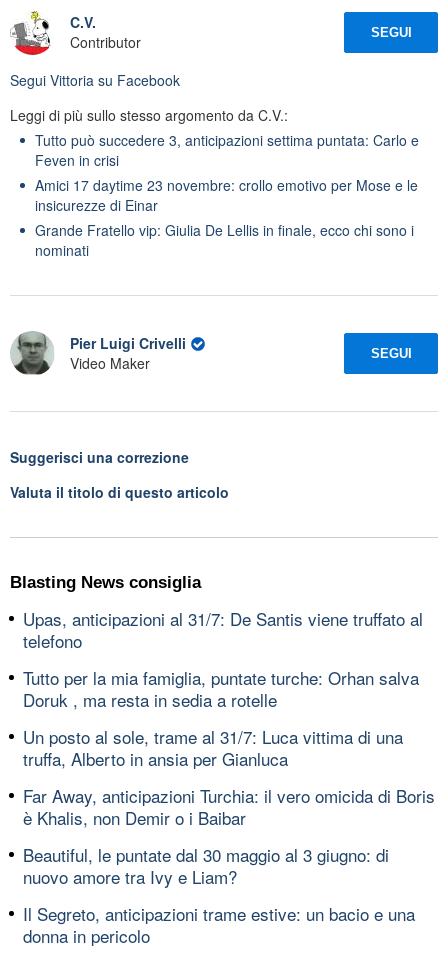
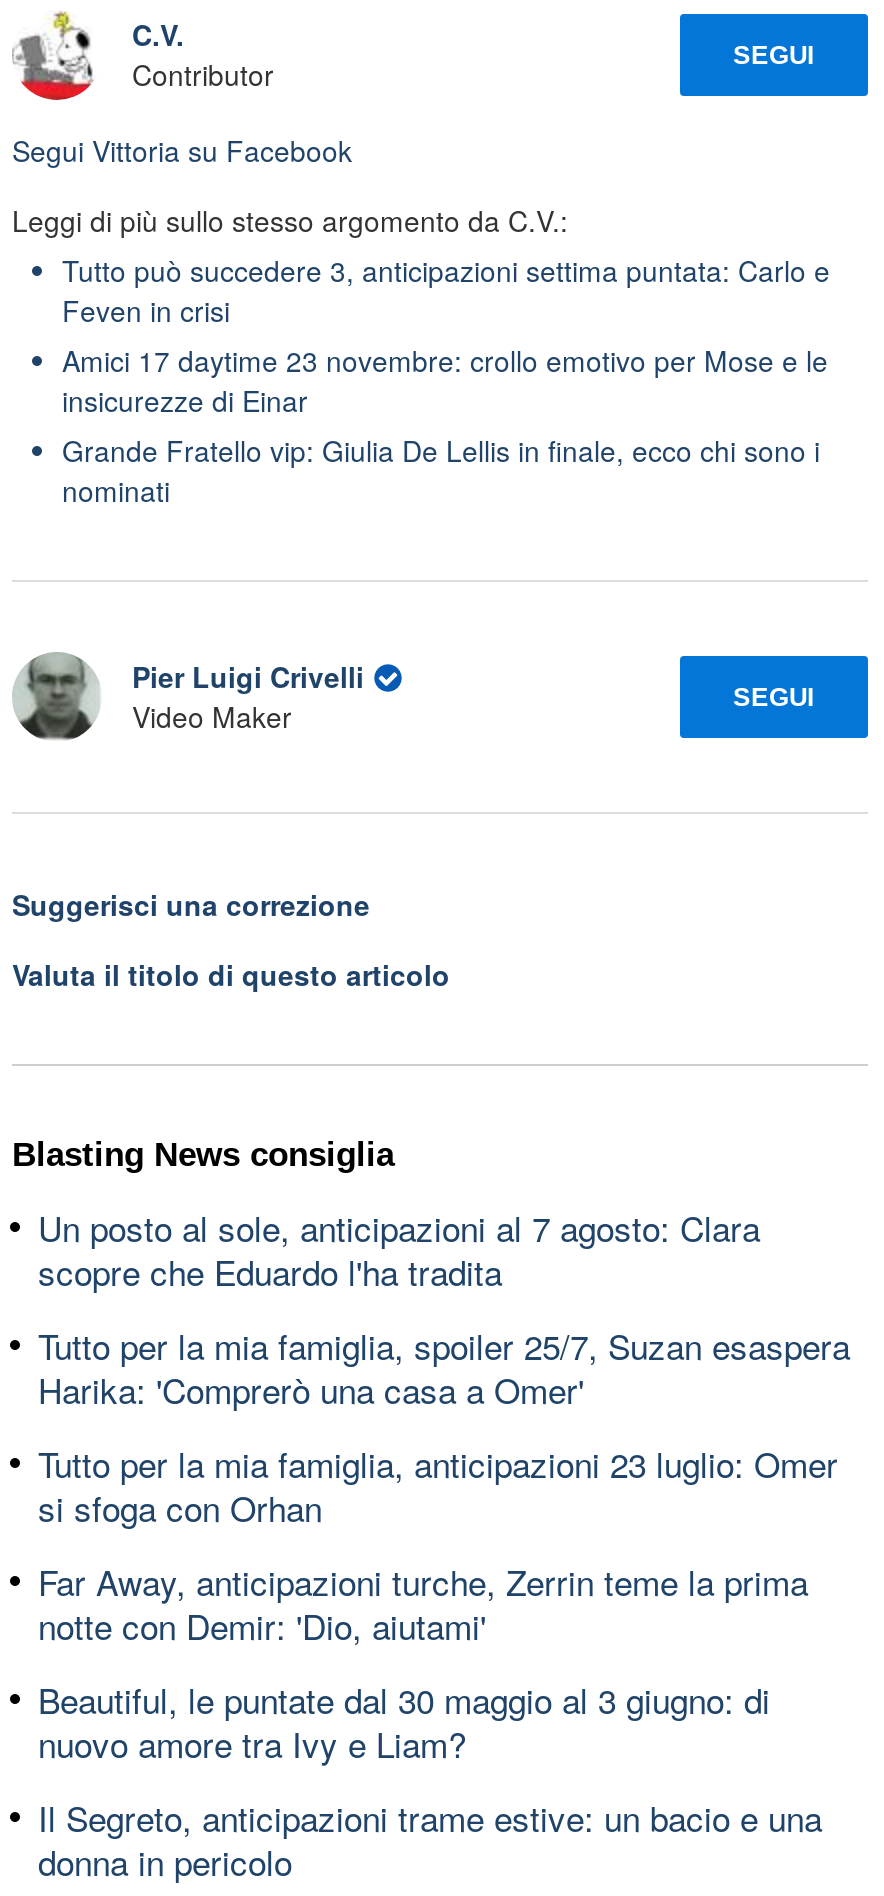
[23,605,423,652] Upas, anticipazioni al 31/7: De Santis viene truffato al | telefono -> [38,1201,760,1295] Un posto al sole, anticipazioni al 7 agosto: Clara | scopre che Eduardo l'ha tradita
[23,664,419,711] Tutto per la mia famiglia, puntate turche: Orhan salva | Doruk , ma resta in sedia a rotelle -> [38,1319,850,1413] Tutto per la mia famiglia, spoiler 25/7, Suzan esaspera | Harika: 'Comprerò una casa a Omer'
[23,723,403,770] Un posto al sole, trame al 31/7: Luca vittima di una | truffa, Alberto in ansia per Gianluca -> [38,1437,838,1531] Tutto per la mia famiglia, anticipazioni 23 luglio: Omer | si sfoga con Orhan
[23,782,435,829] Far Away, anticipazioni Turchia: il vero omicida di Boris | è Khalis, non Demir o i Baibar -> [38,1555,808,1649] Far Away, anticipazioni turche, Zerrin teme la prima | notte con Demir: 'Dio, aiutami'

